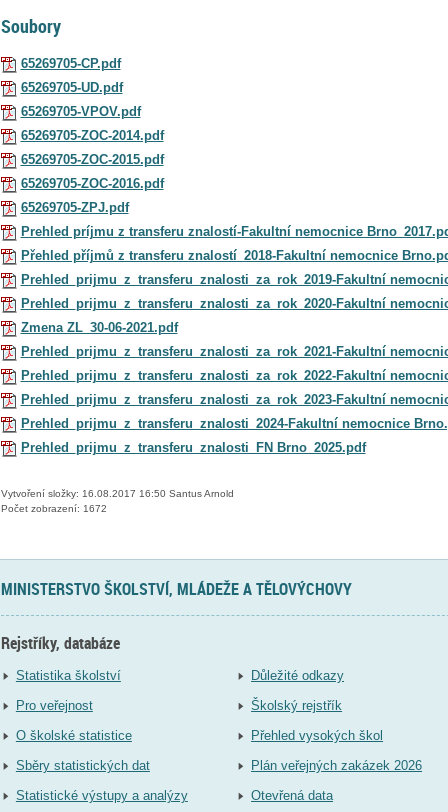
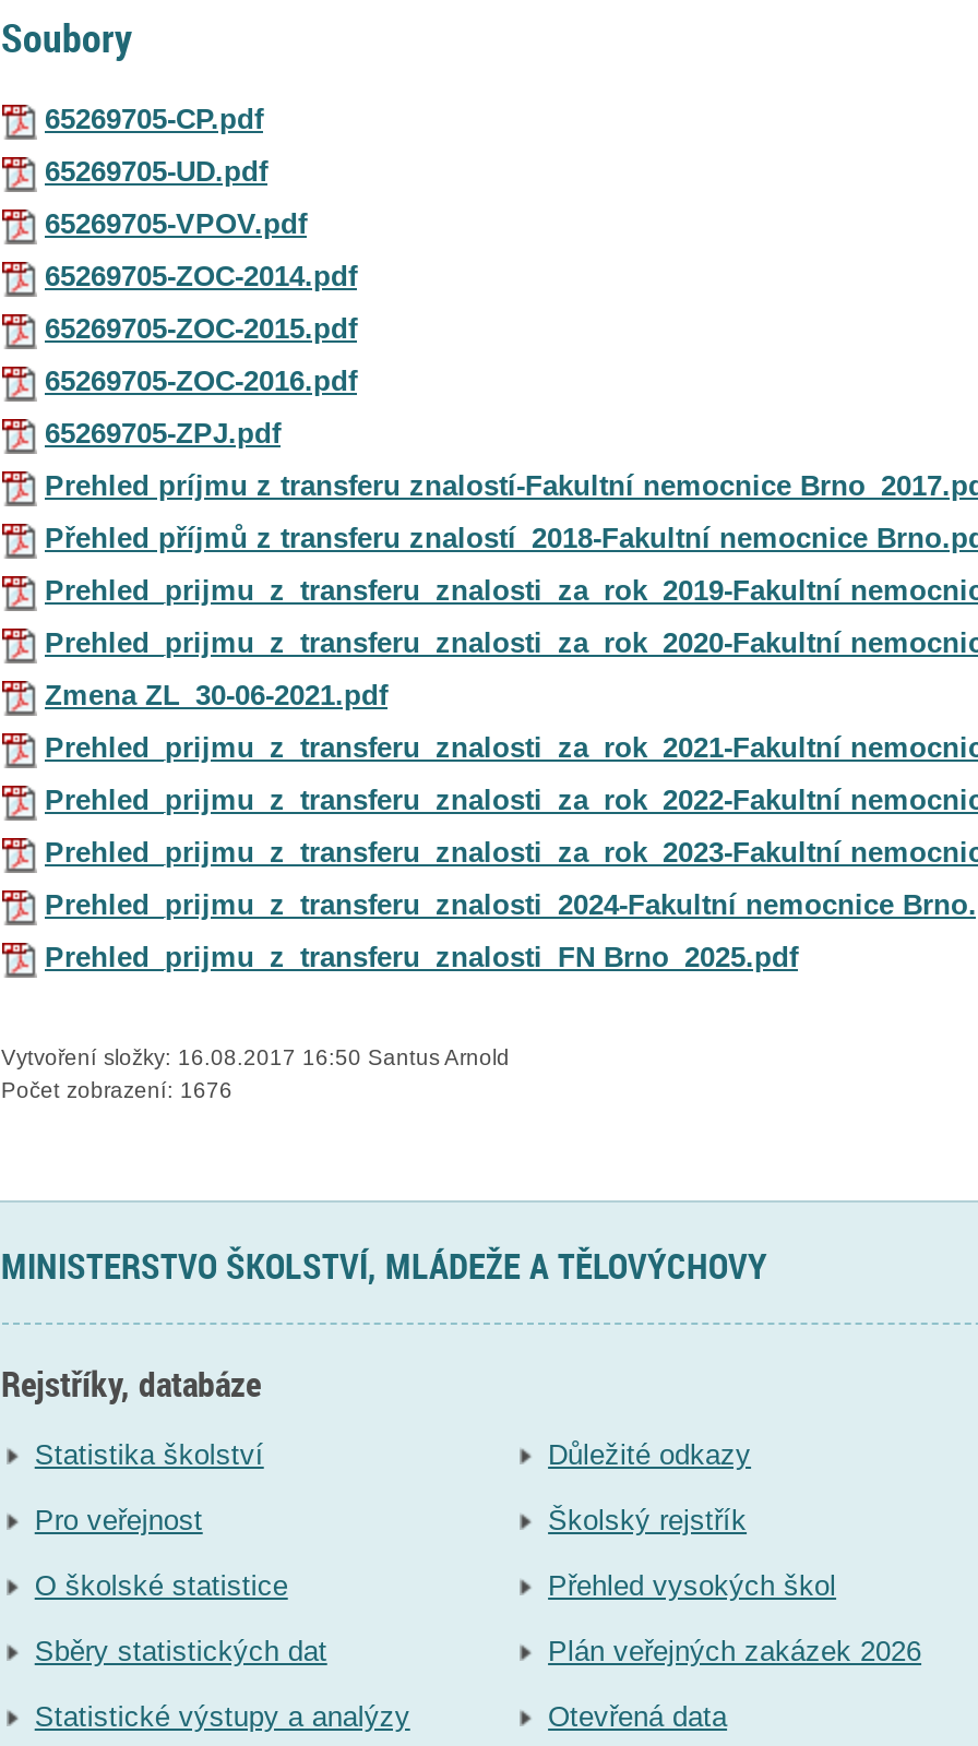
[0,503,106,514] Počet zobrazení: 1672 -> [1,1078,232,1102] Počet zobrazení: 1676

